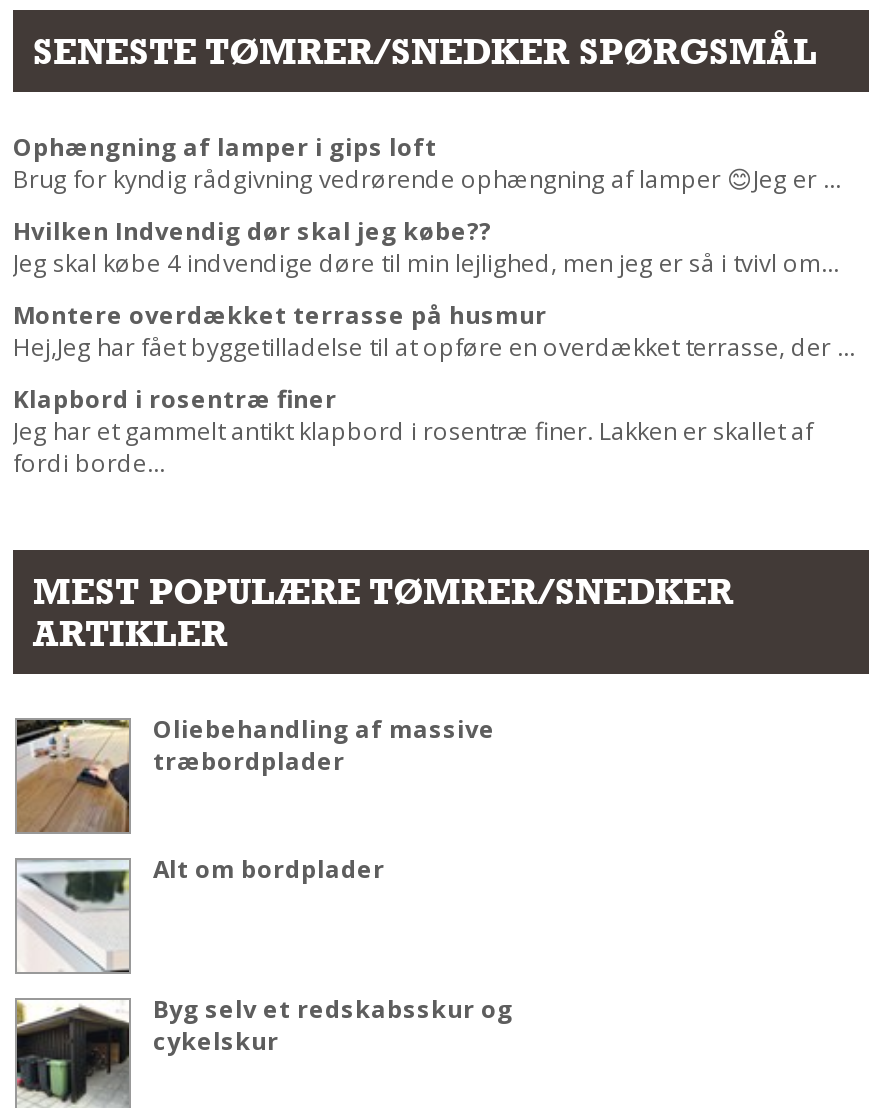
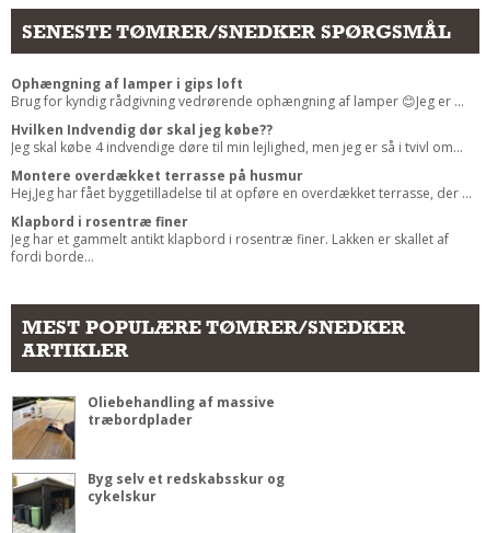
[17,852,385,972] [image] | Alt om bordplader -> none

